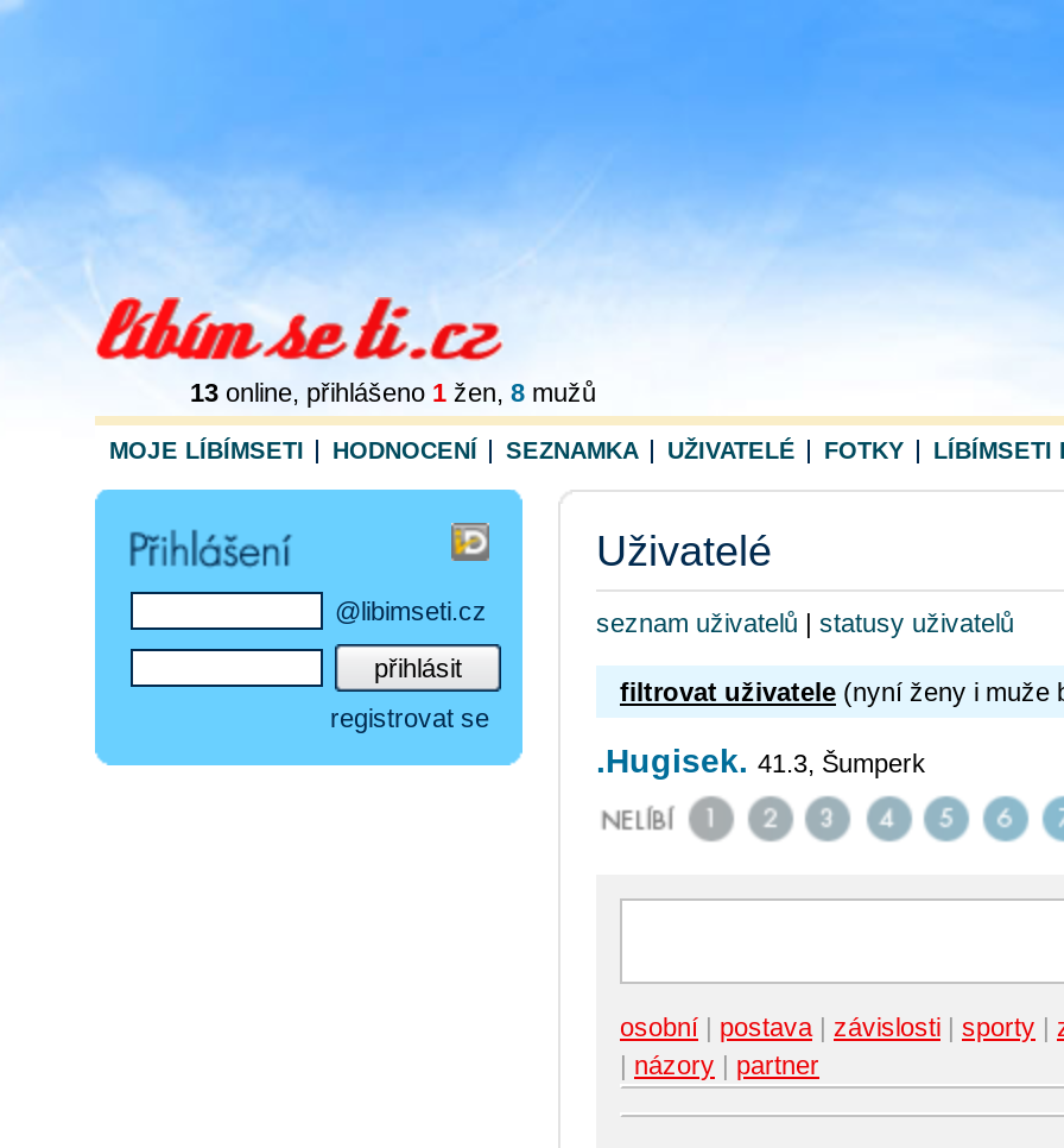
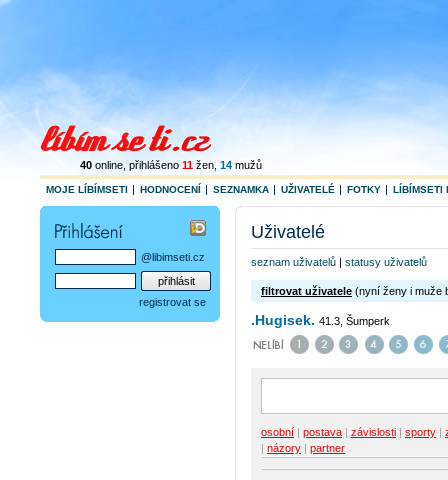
[190,378,596,406] 13 online, přihlášeno 1 žen, 8 mužů -> [80,159,262,171] 40 online, přihlášeno 11 žen, 14 mužů

